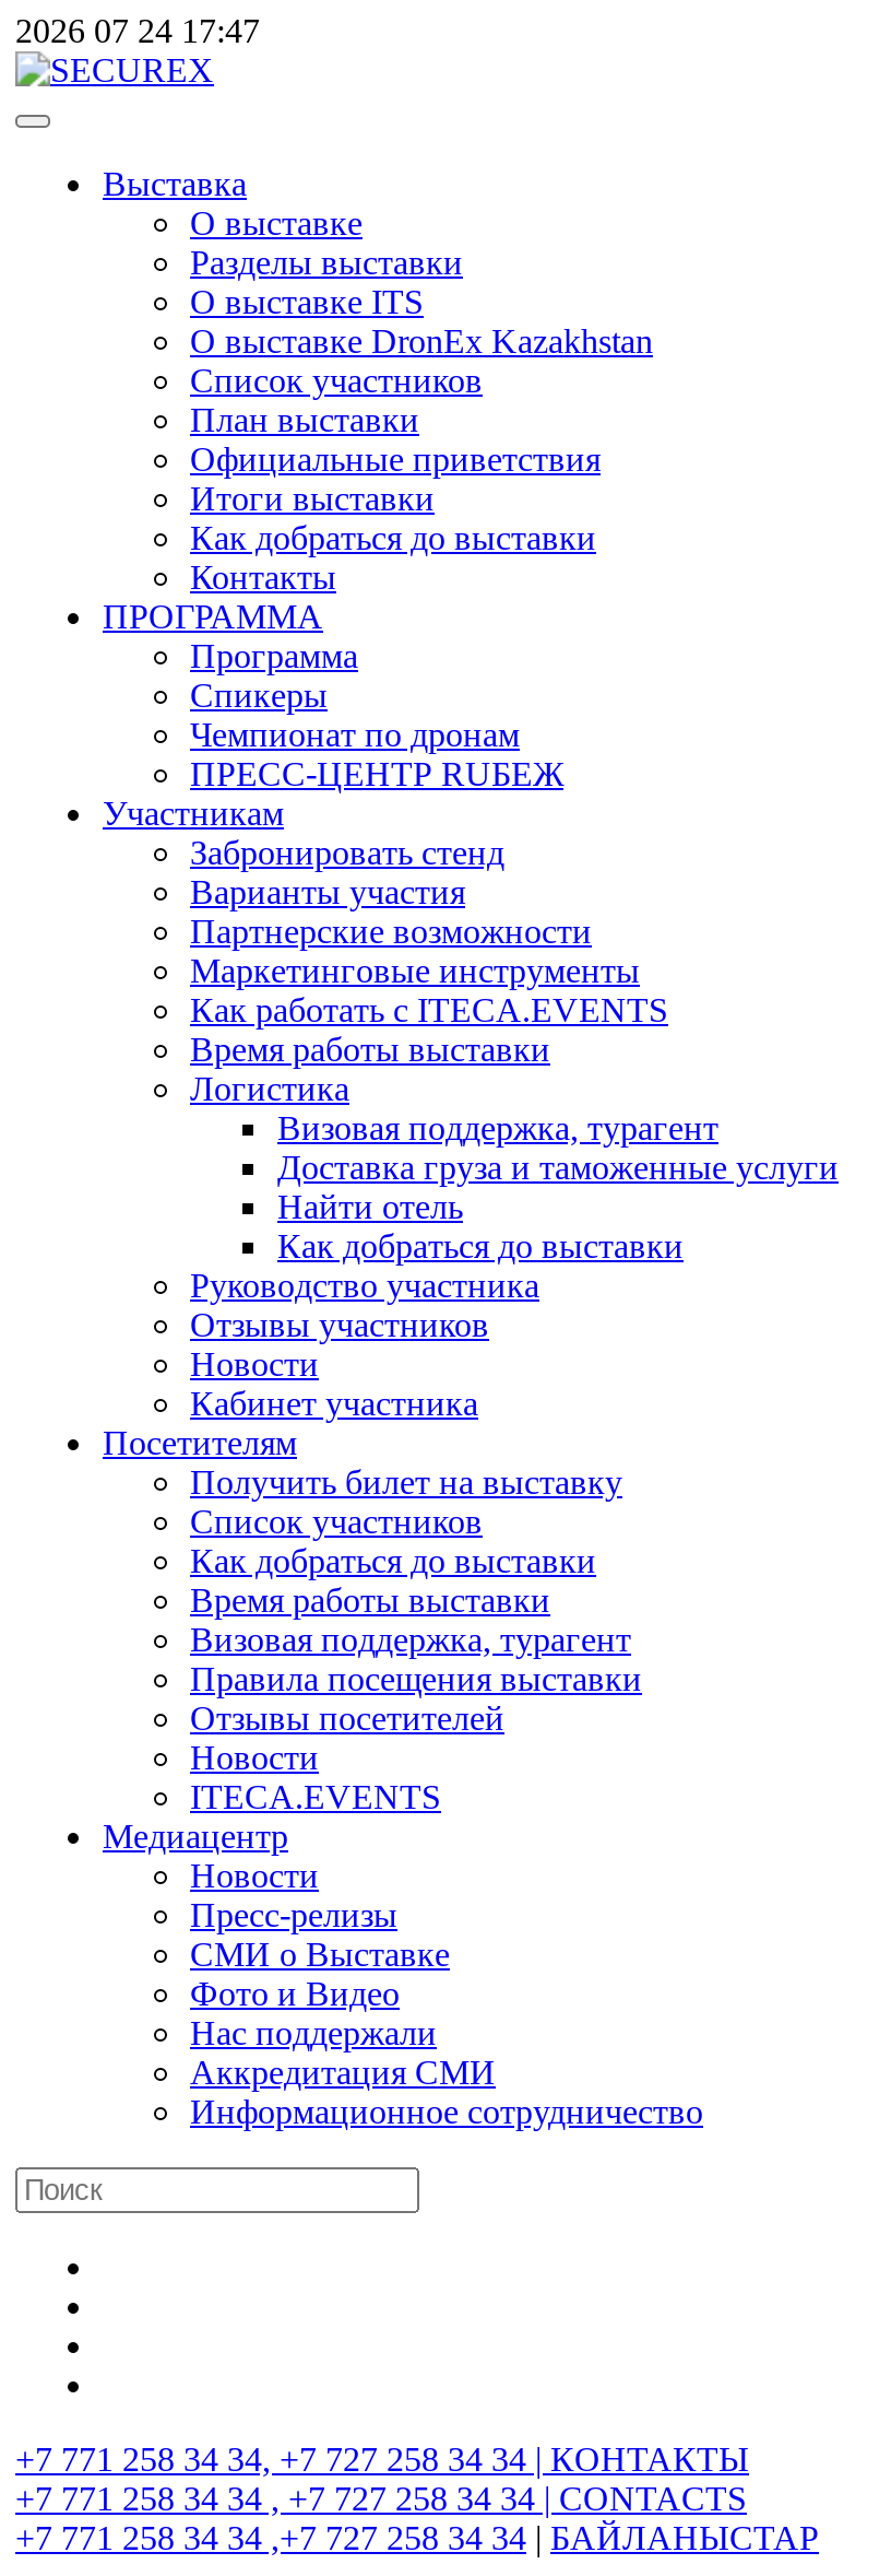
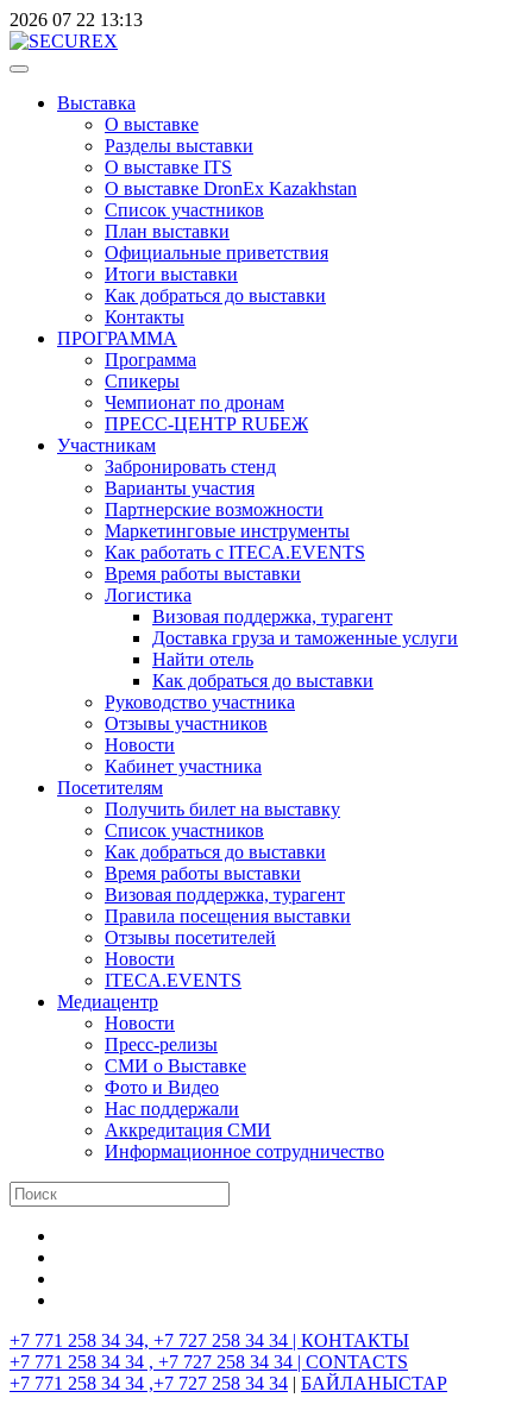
[15,12,260,49] 2026 07 24 17:47 -> [10,10,143,30] 2026 07 22 13:13

